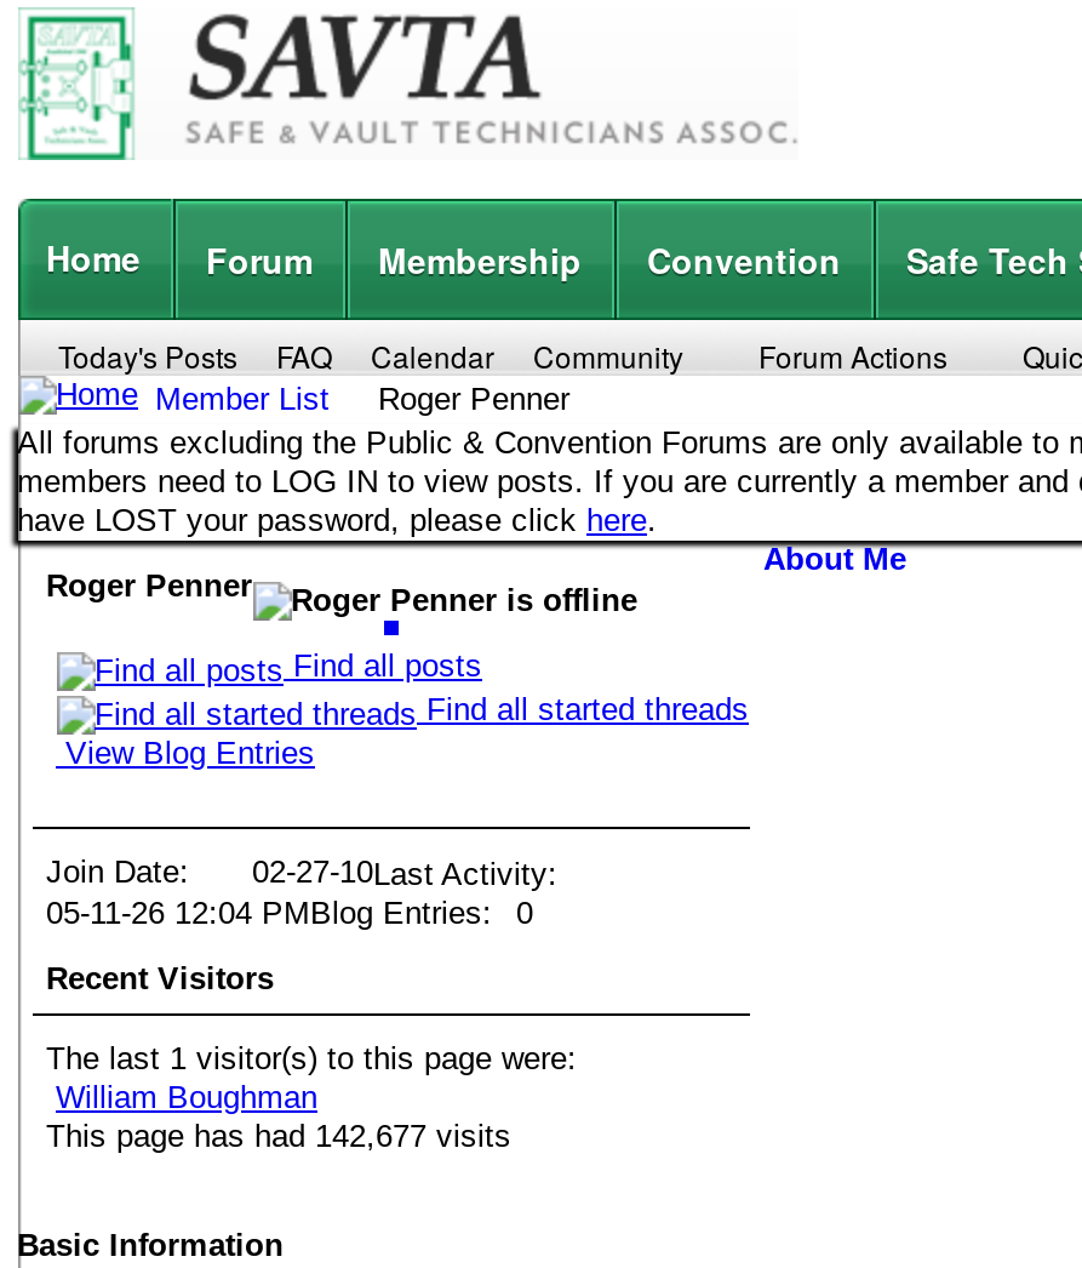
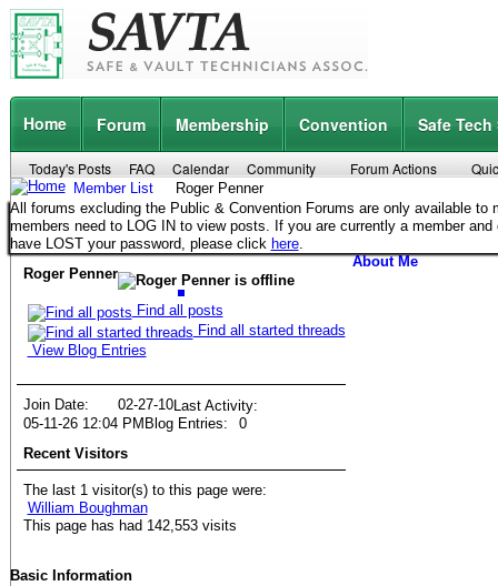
[46,1117,511,1153] This page has had 142,677 visits -> [23,517,236,533] This page has had 142,553 visits

